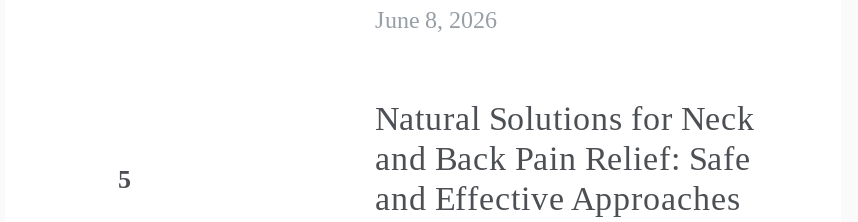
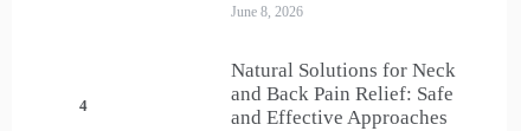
[118,163,132,193] 5 -> [79,96,87,114] 4

